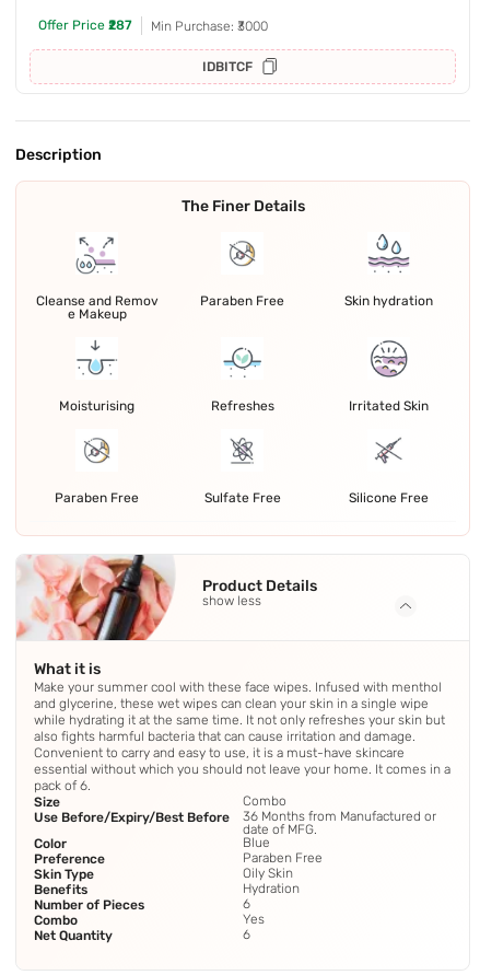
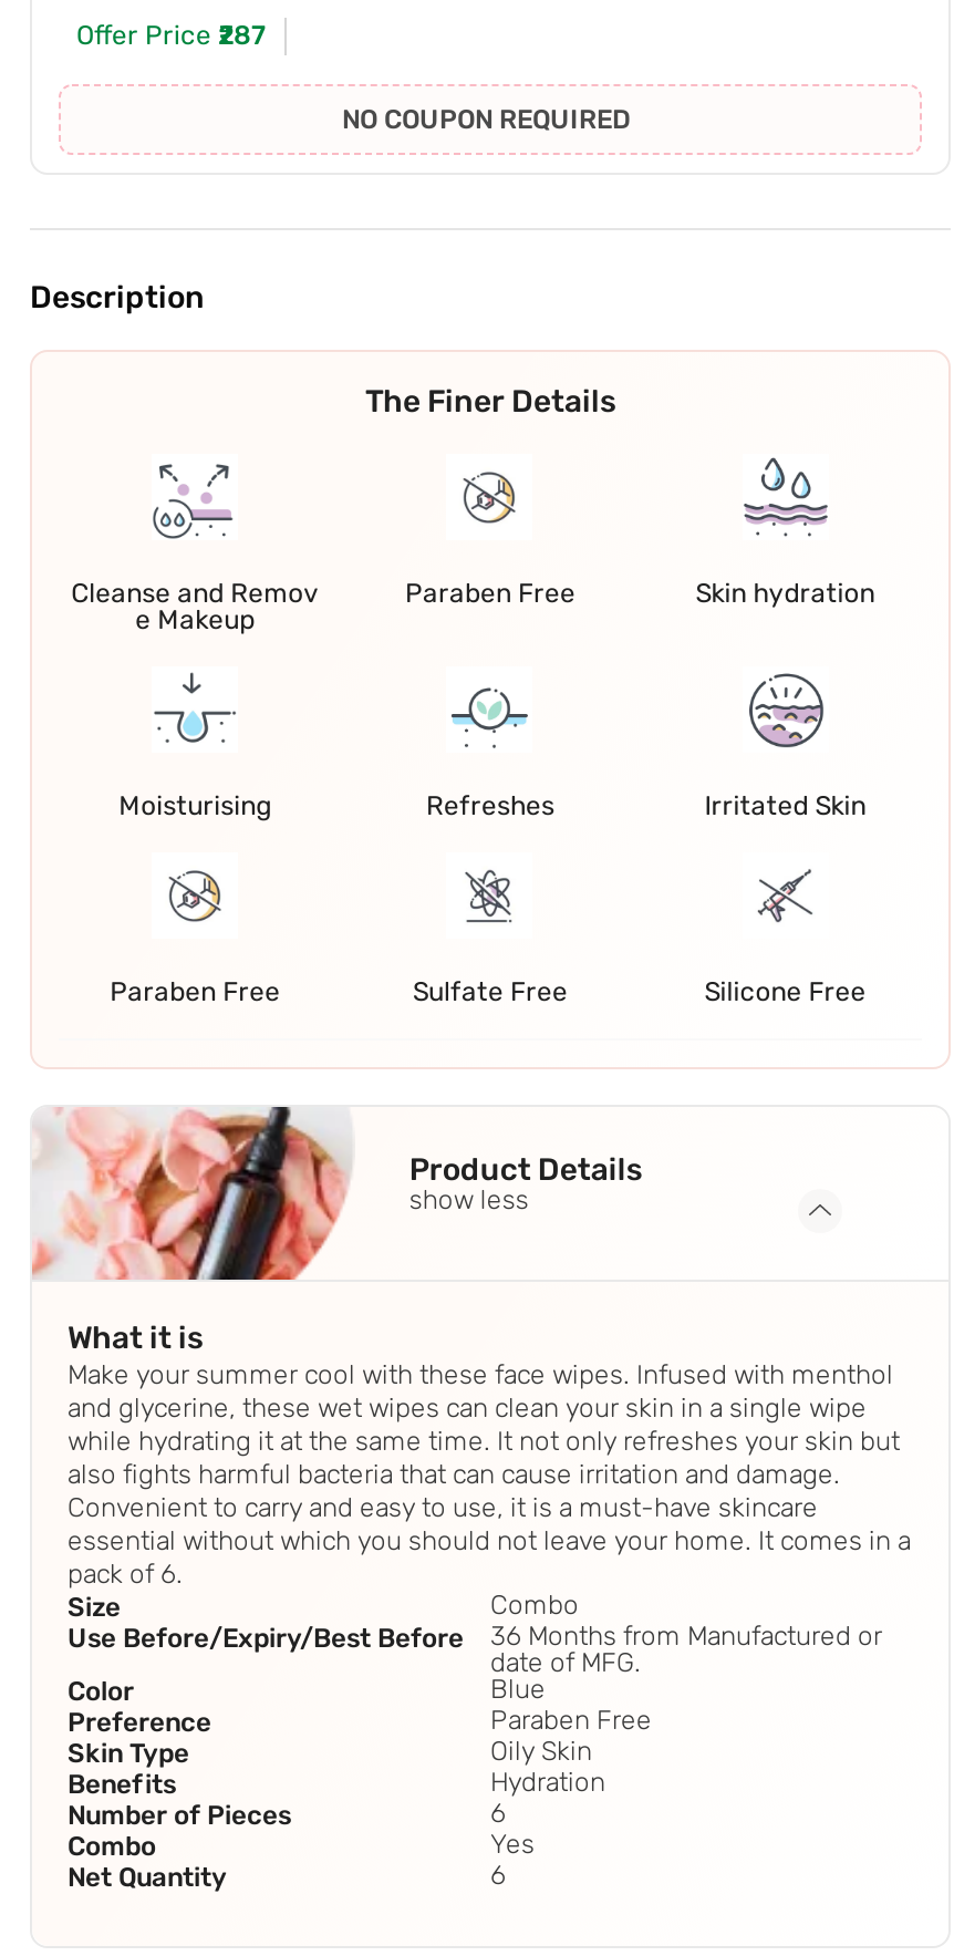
[151,18,268,75] Min Purchase: ₹3000 | IDBITCF -> [342,105,630,136] NO COUPON REQUIRED

